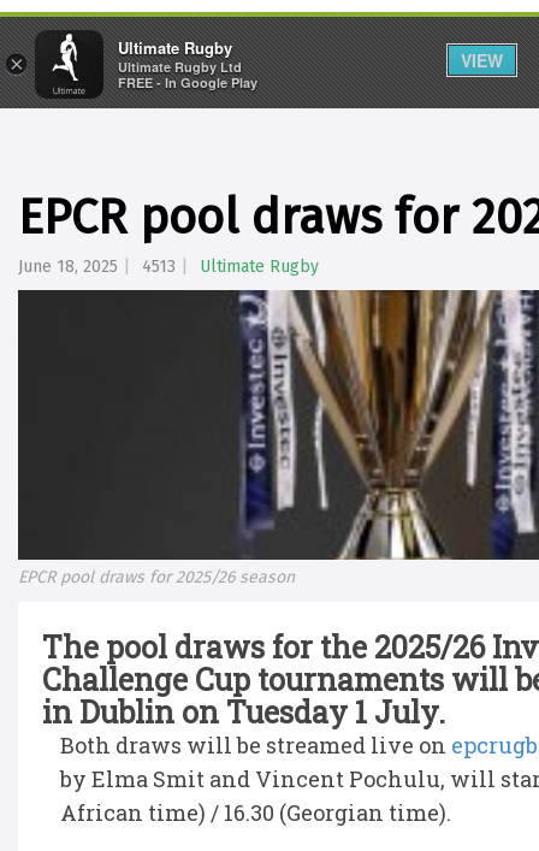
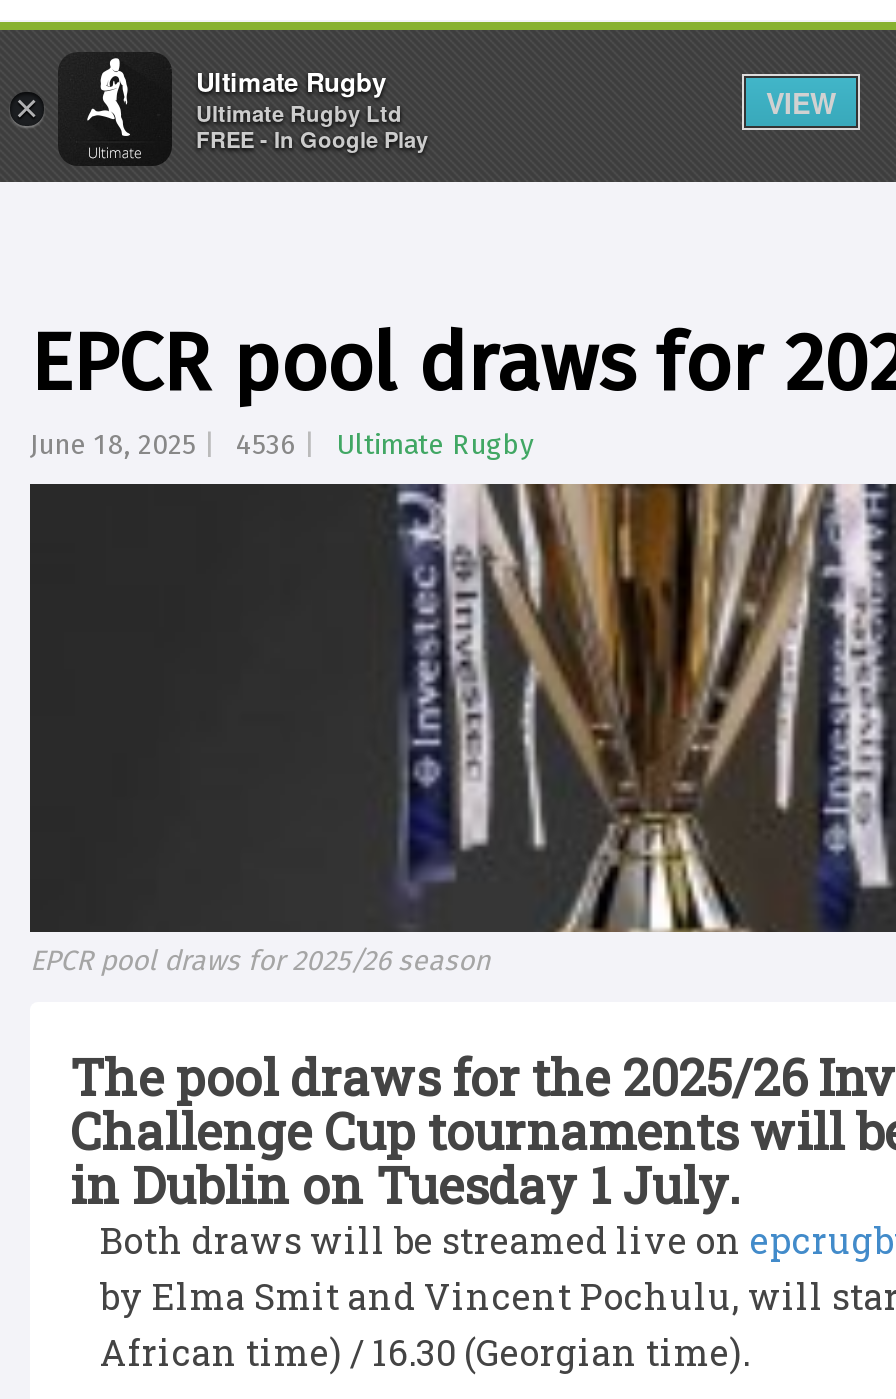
[18,256,319,277] June 18, 2025 4513 Ultimate Rugby -> [30,428,534,462] June 18, 2025 4536 Ultimate Rugby

